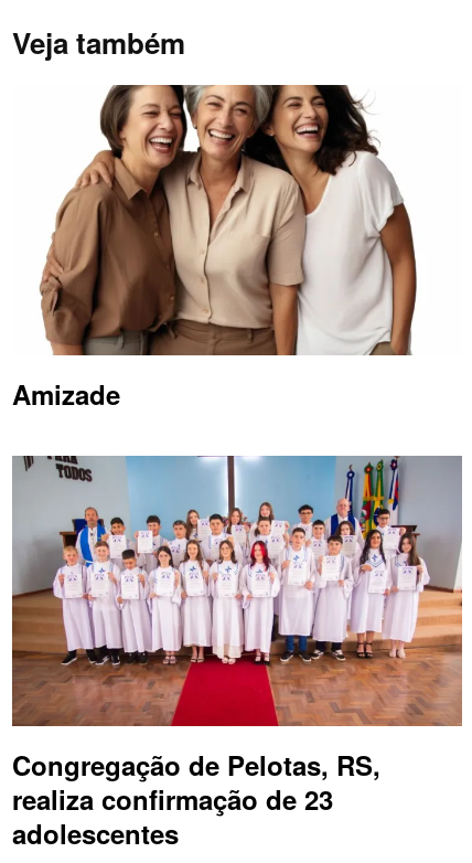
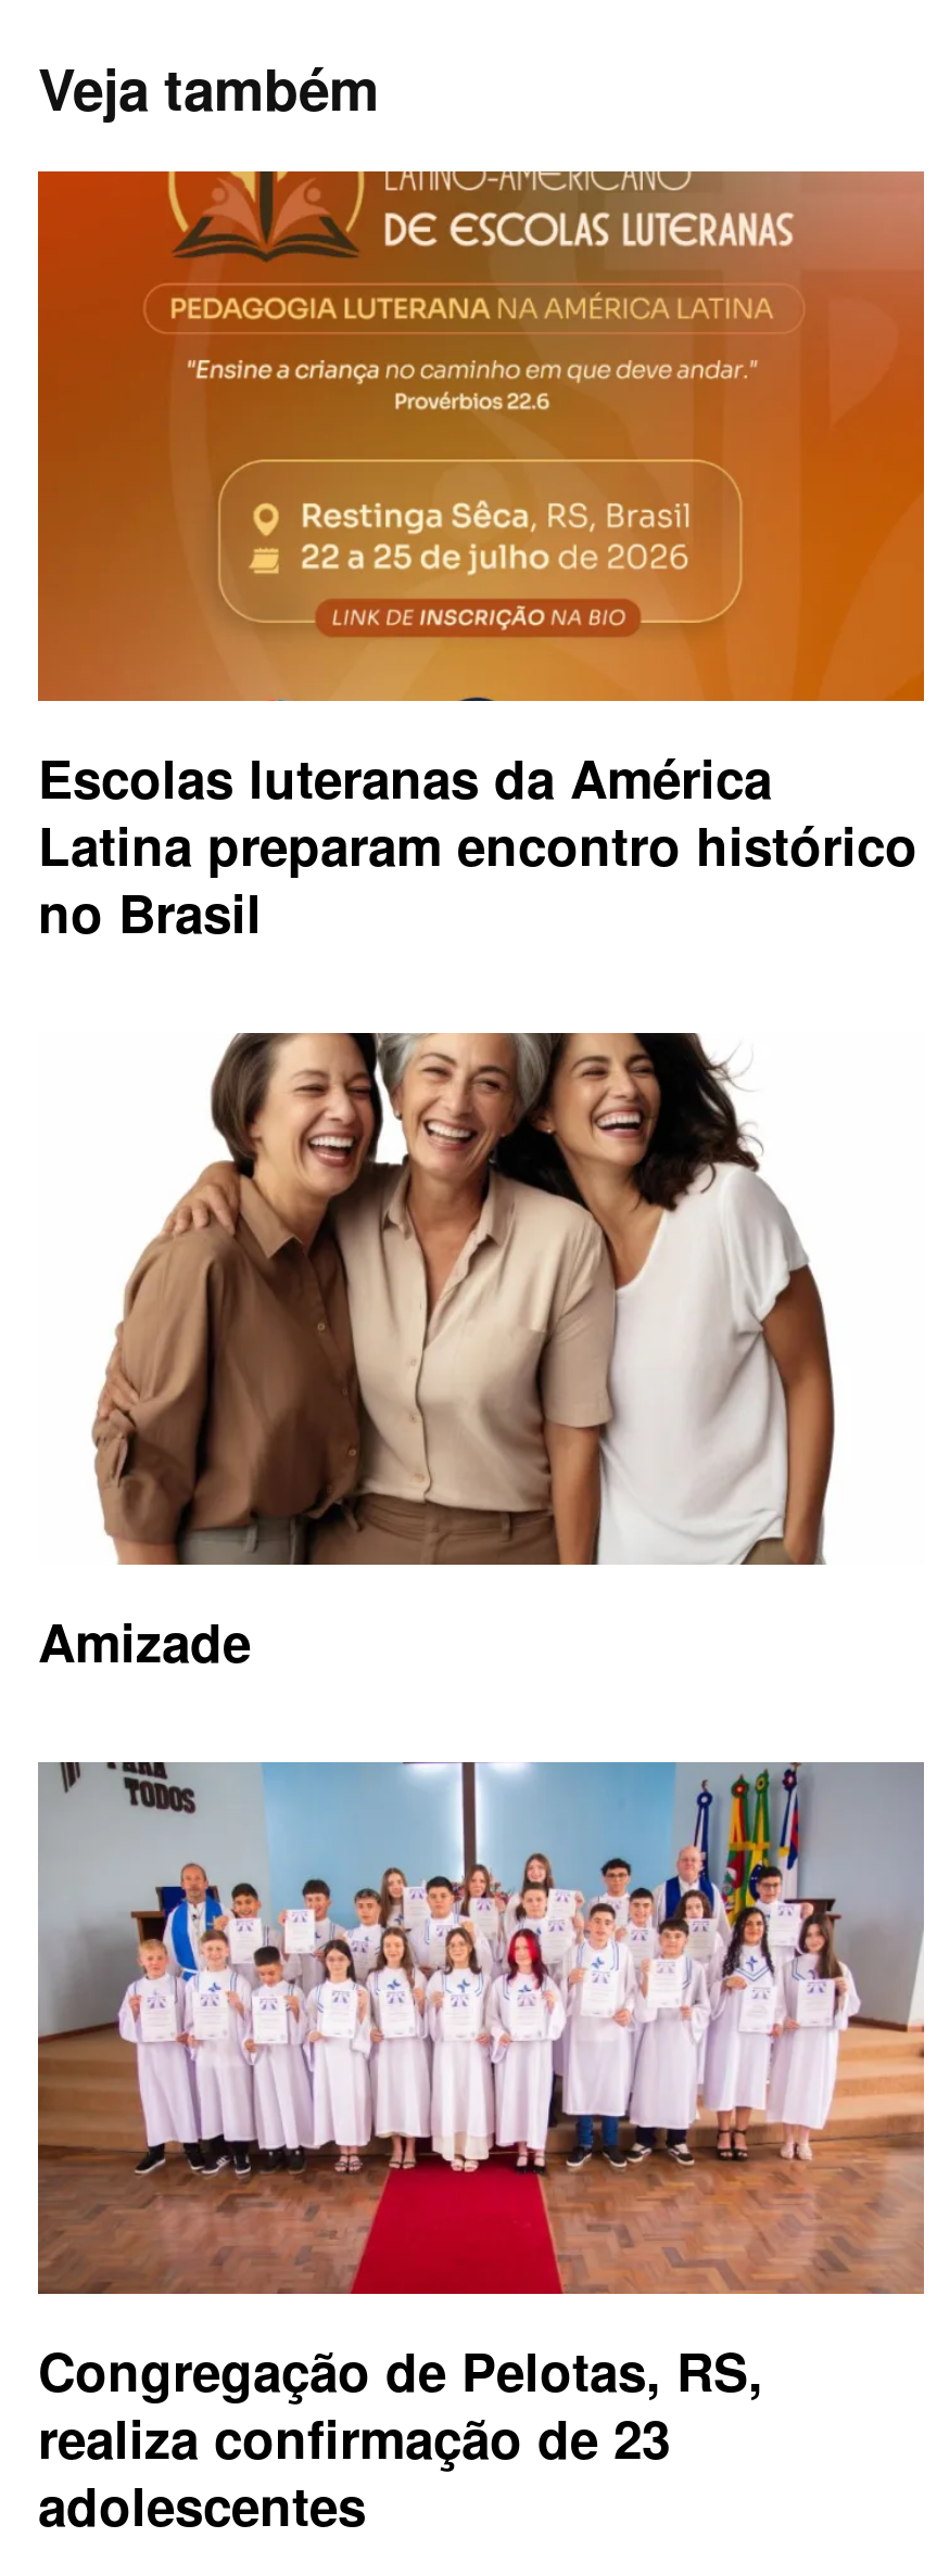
none -> [36,169,926,949] [image] | Escolas luteranas da América | Latina preparam encontro histórico | no Brasil

